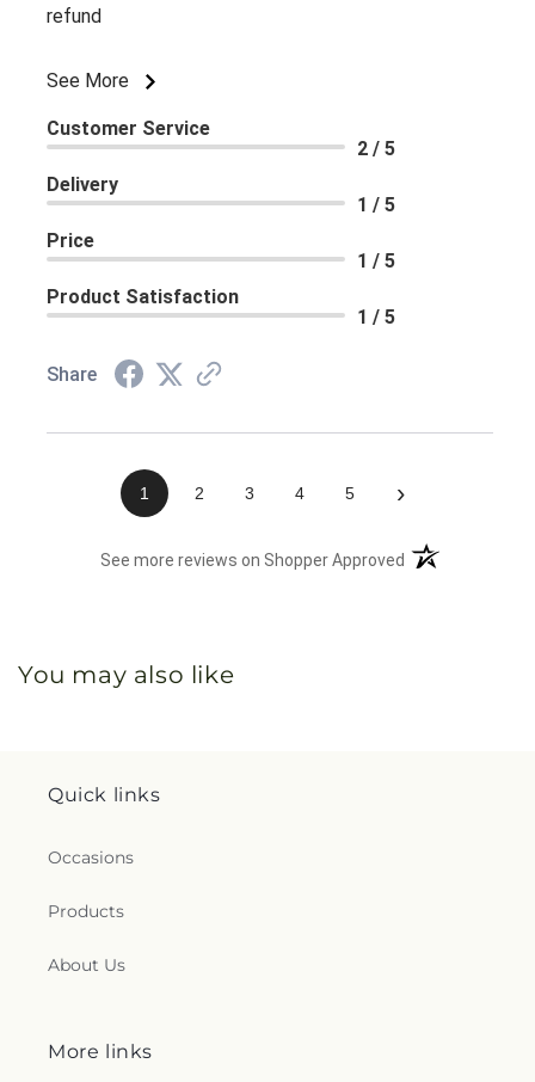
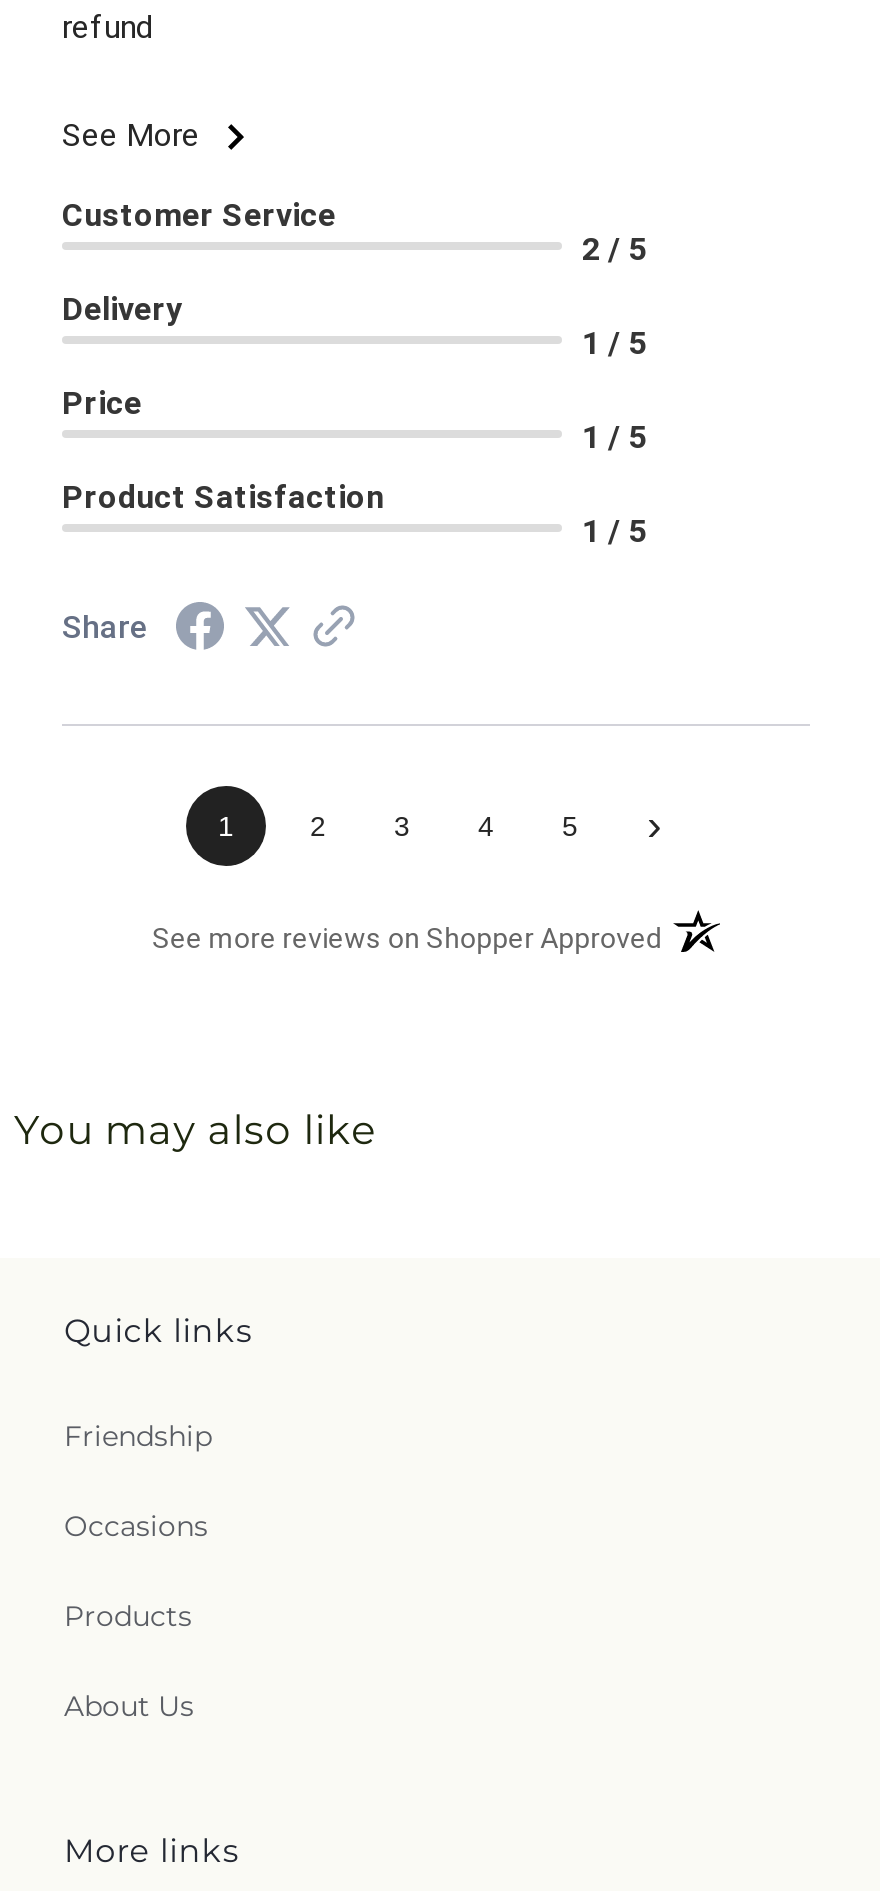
none -> [64,1418,212,1454] Friendship

